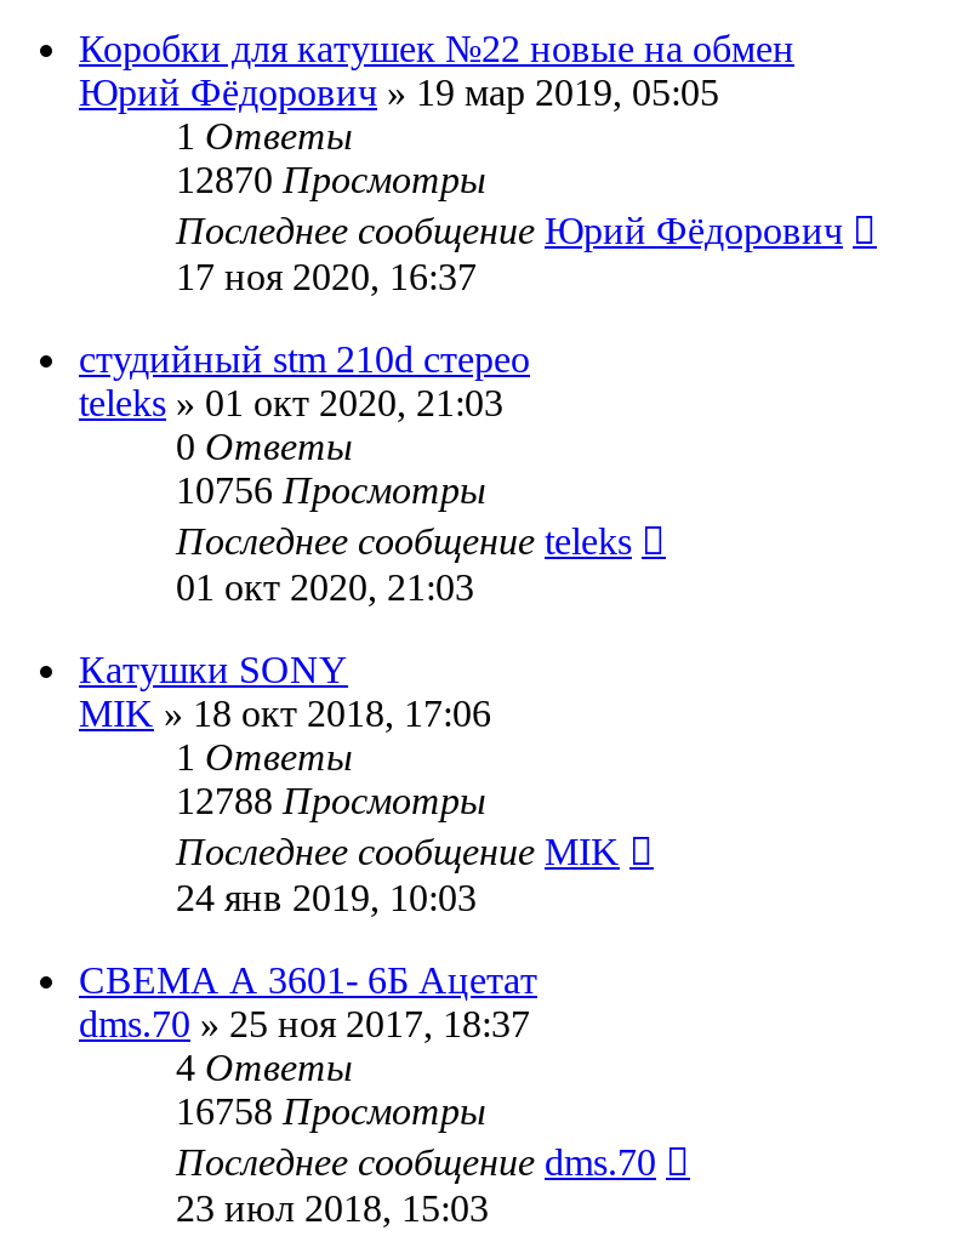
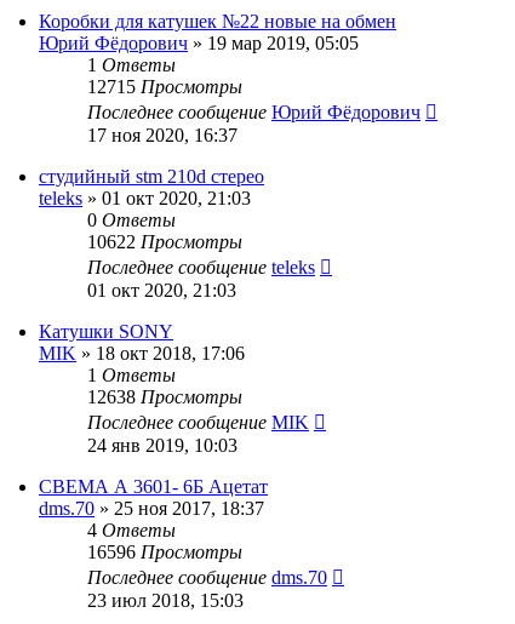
[176,159,486,200] 12870 Просмотры -> [87,76,242,97] 12715 Просмотры
[176,469,486,510] 10756 Просмотры -> [87,231,242,252] 10622 Просмотры
[176,780,486,821] 12788 Просмотры -> [87,386,242,407] 12638 Просмотры
[176,1090,486,1131] 16758 Просмотры -> [87,541,242,562] 16596 Просмотры

